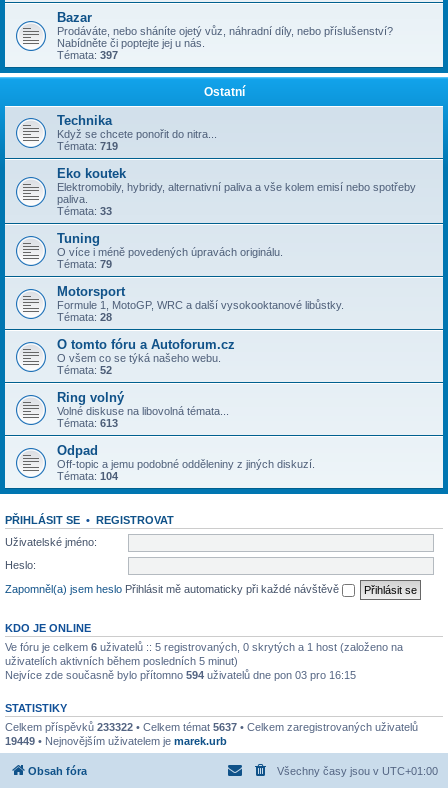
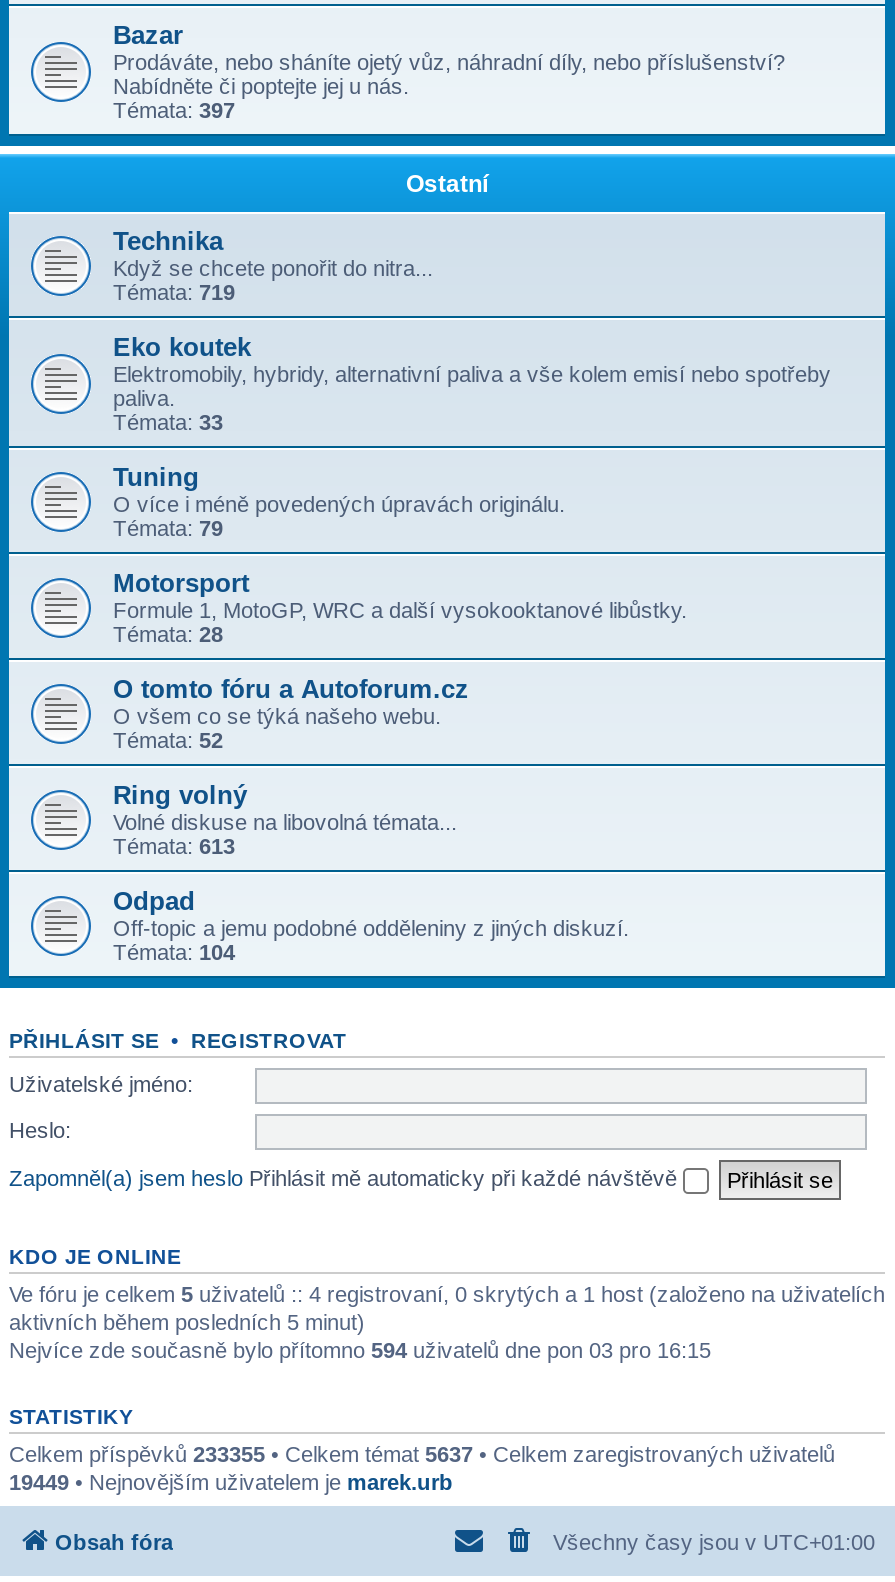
[5,640,403,666] Ve fóru je celkem 6 uživatelů :: 5 registrovaných, 0 skrytých a 1 host (založeno na | uživatelích aktivních během posledních 5 minut) -> [9,1281,885,1333] Ve fóru je celkem 5 uživatelů :: 4 registrovaní, 0 skrytých a 1 host (založeno na uživatelích | aktivních během posledních 5 minut)
[5,720,418,732] Celkem příspěvků 233322 • Celkem témat 5637 • Celkem zaregistrovaných uživatelů -> [9,1441,835,1465] Celkem příspěvků 233355 • Celkem témat 5637 • Celkem zaregistrovaných uživatelů

